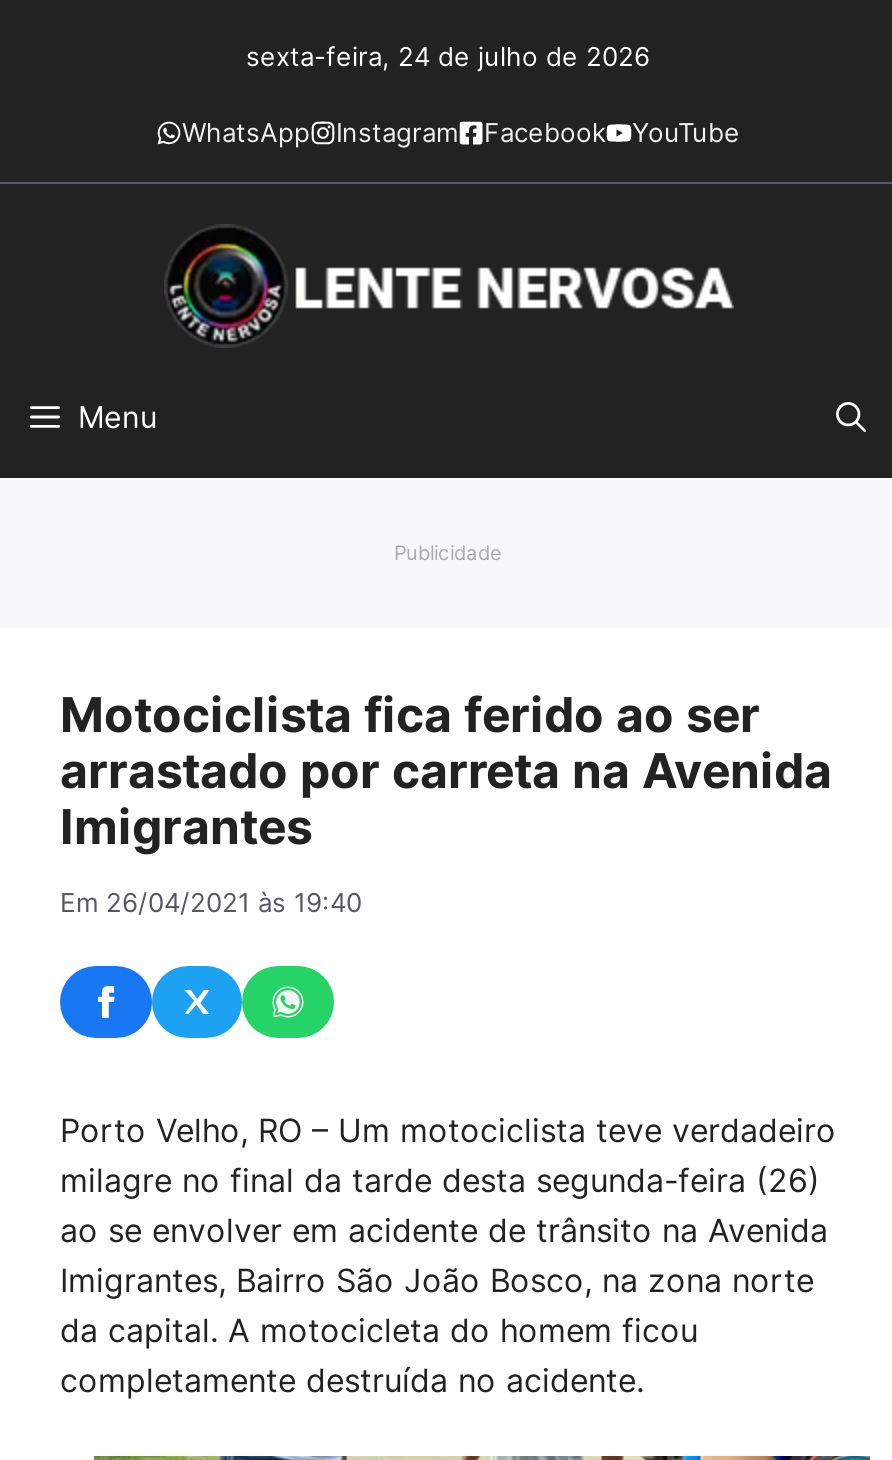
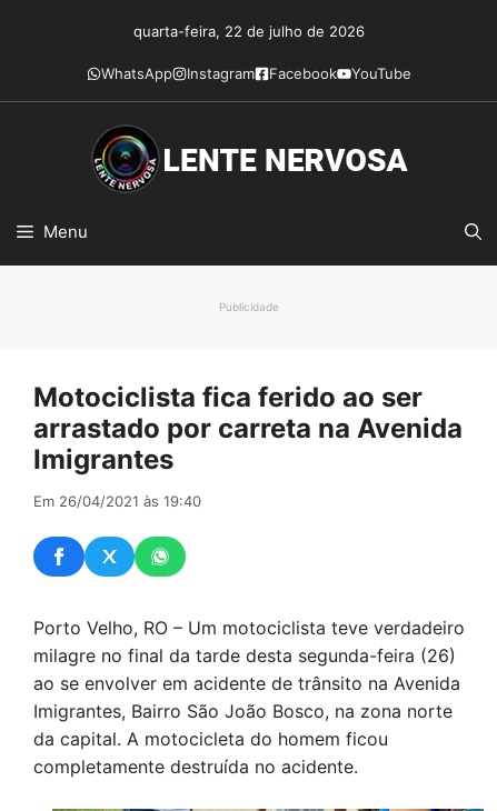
[246,40,650,72] sexta-feira, 24 de julho de 2026 -> [133,22,365,40] quarta-feira, 22 de julho de 2026

